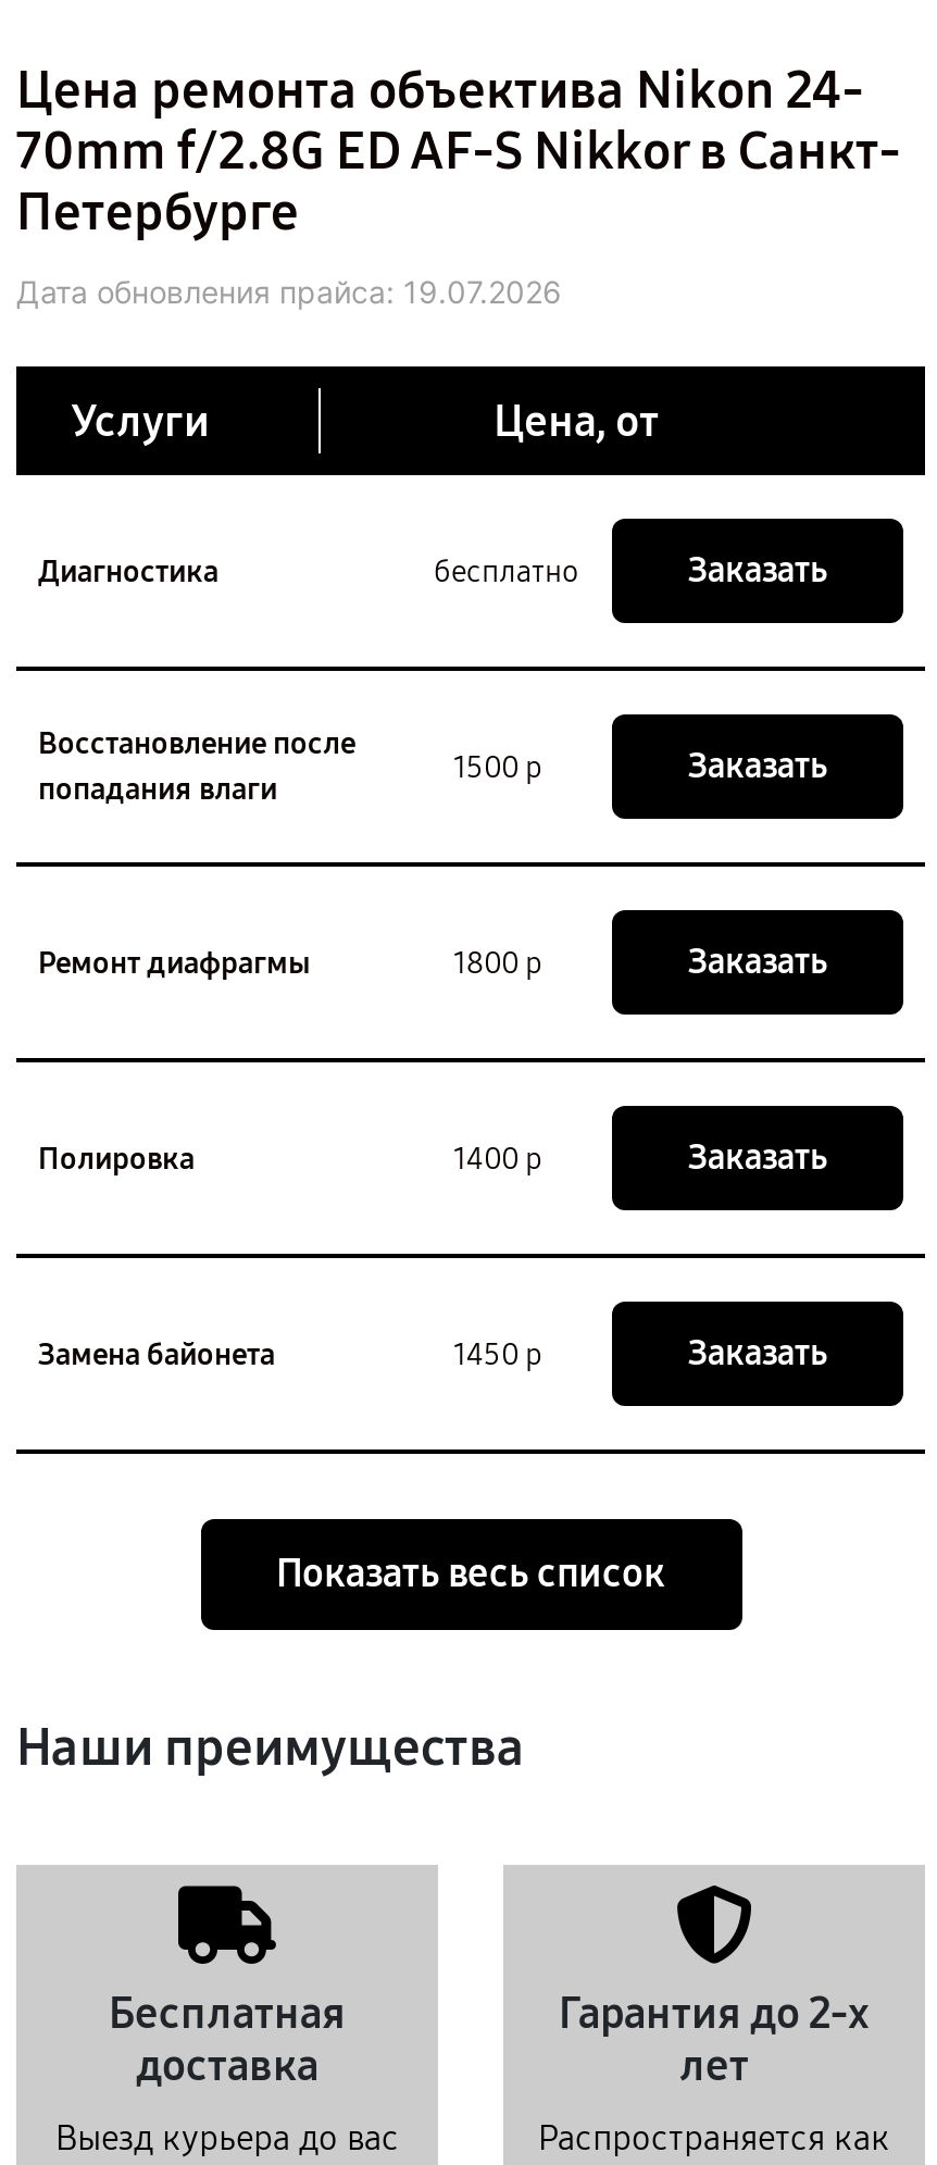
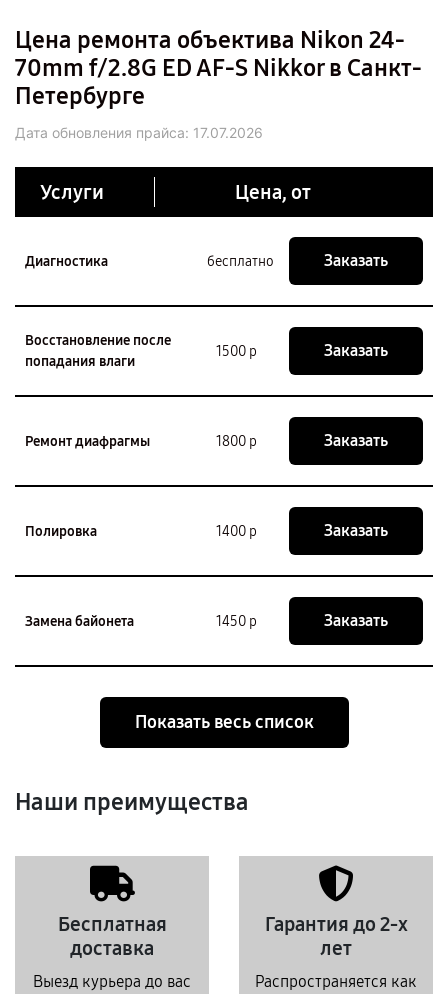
[16,274,562,311] Дата обновления прайса: 19.07.2026 -> [15,124,263,141] Дата обновления прайса: 17.07.2026

